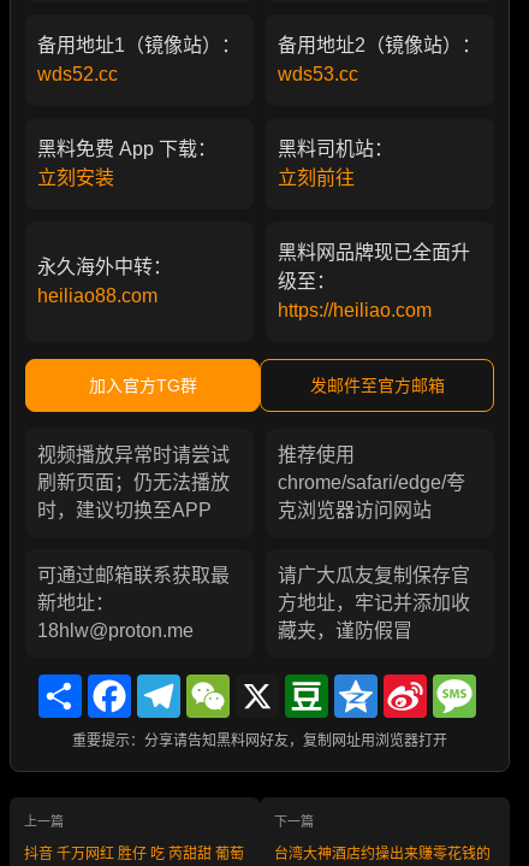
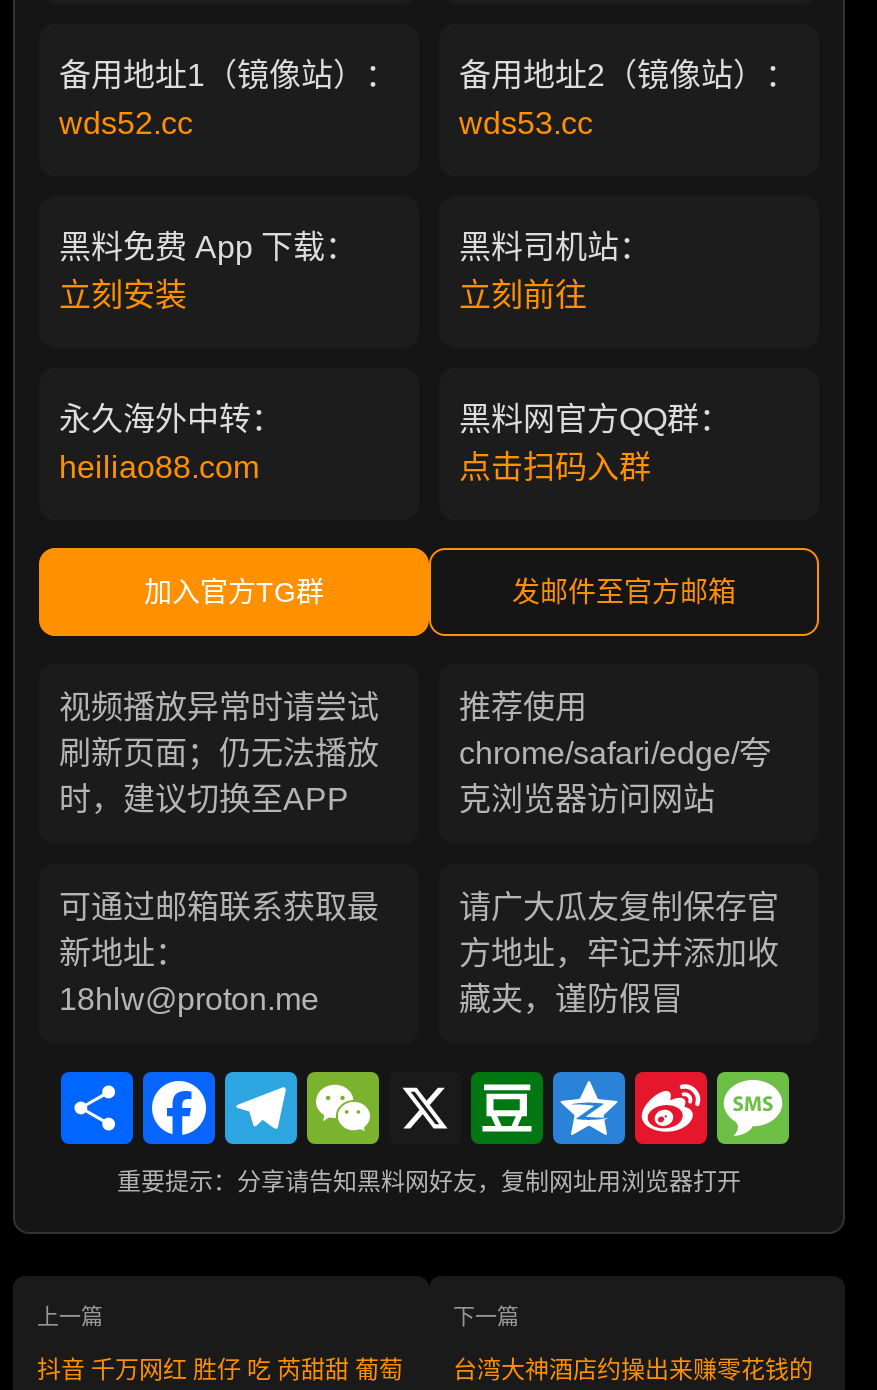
[278,242,470,320] 黑料网品牌现已全面升 | 级至： | https://heiliao.com -> [459,401,731,483] 黑料网官方QQ群： | 点击扫码入群

